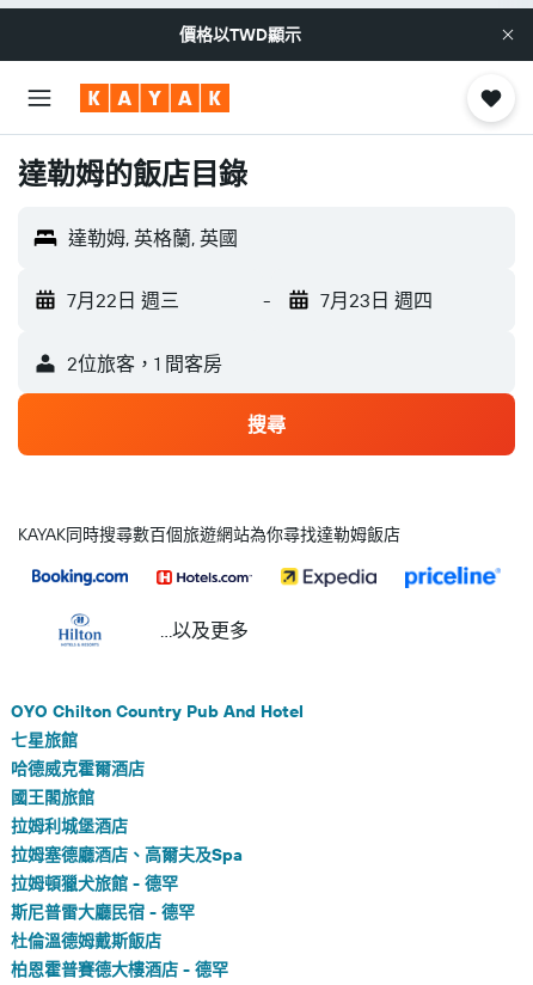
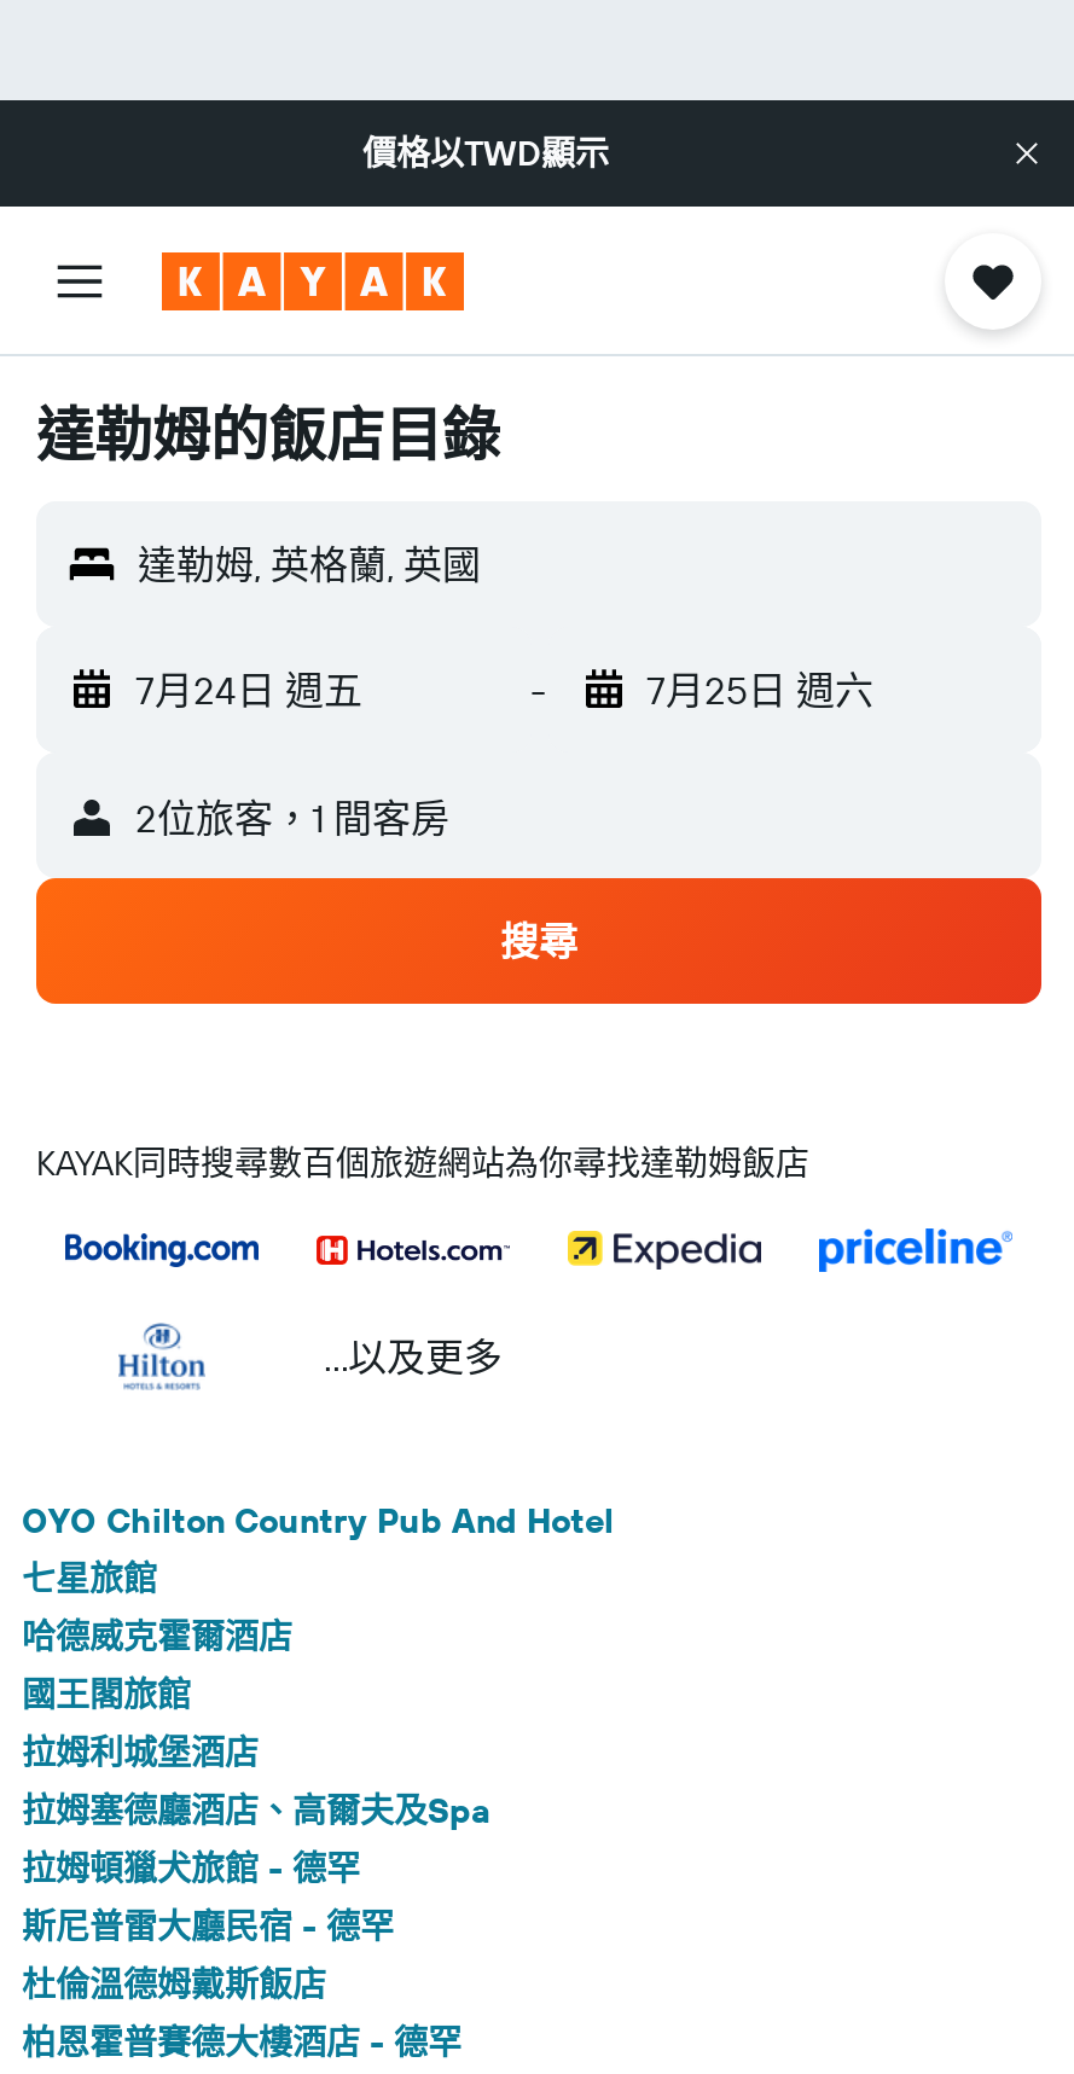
[67,288,179,312] 7月22日 週三 -> [135,666,362,714] 7月24日 週五
[320,288,432,312] 7月23日 週四 -> [646,666,873,714] 7月25日 週六

